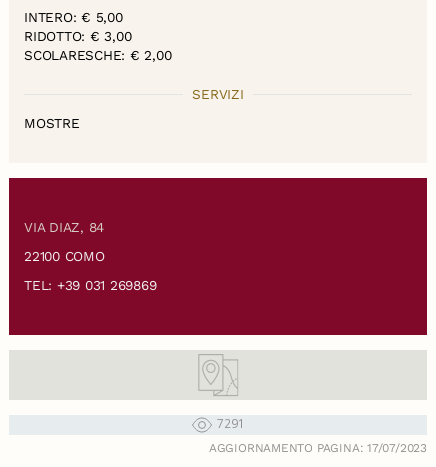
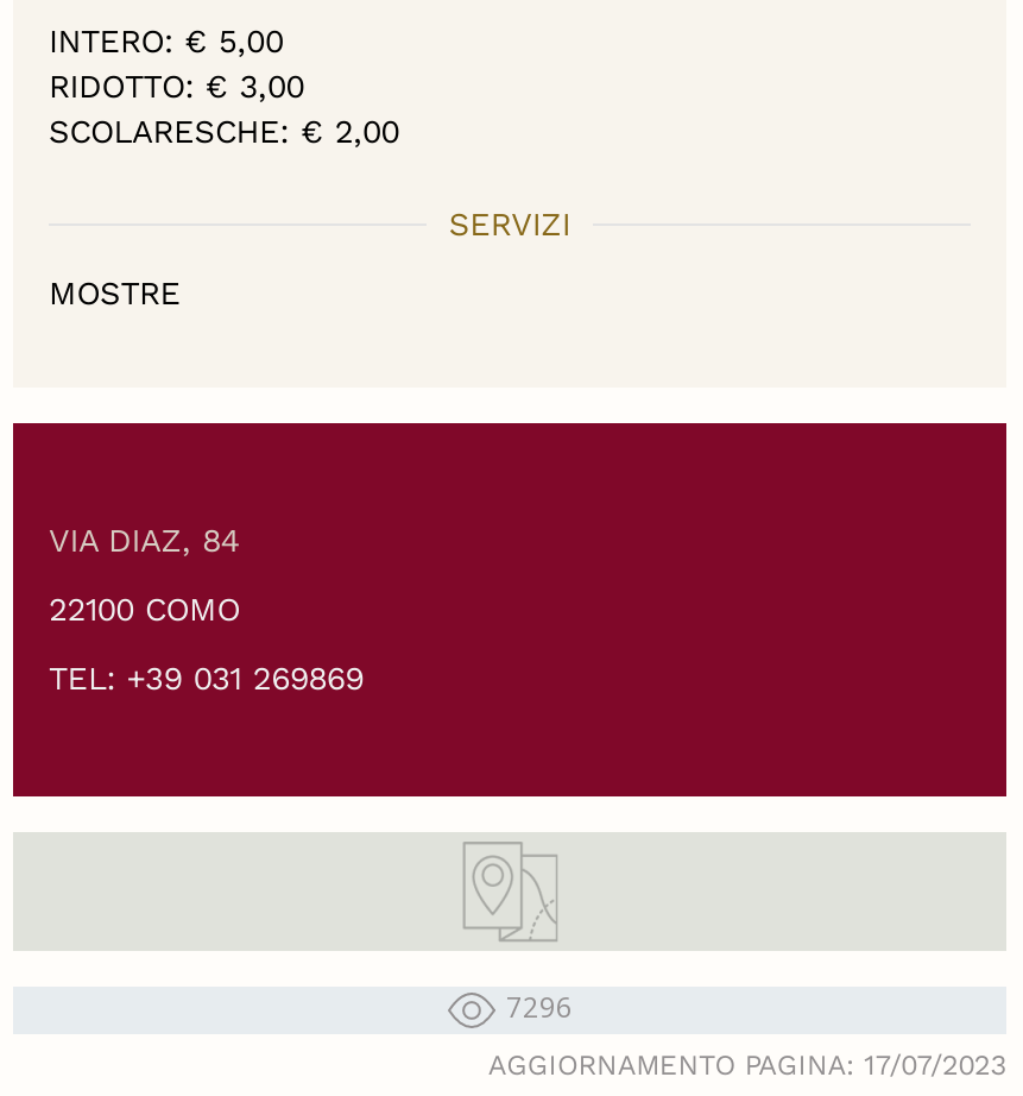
[216,415,244,431] 7291 -> [506,986,573,1024] 7296

